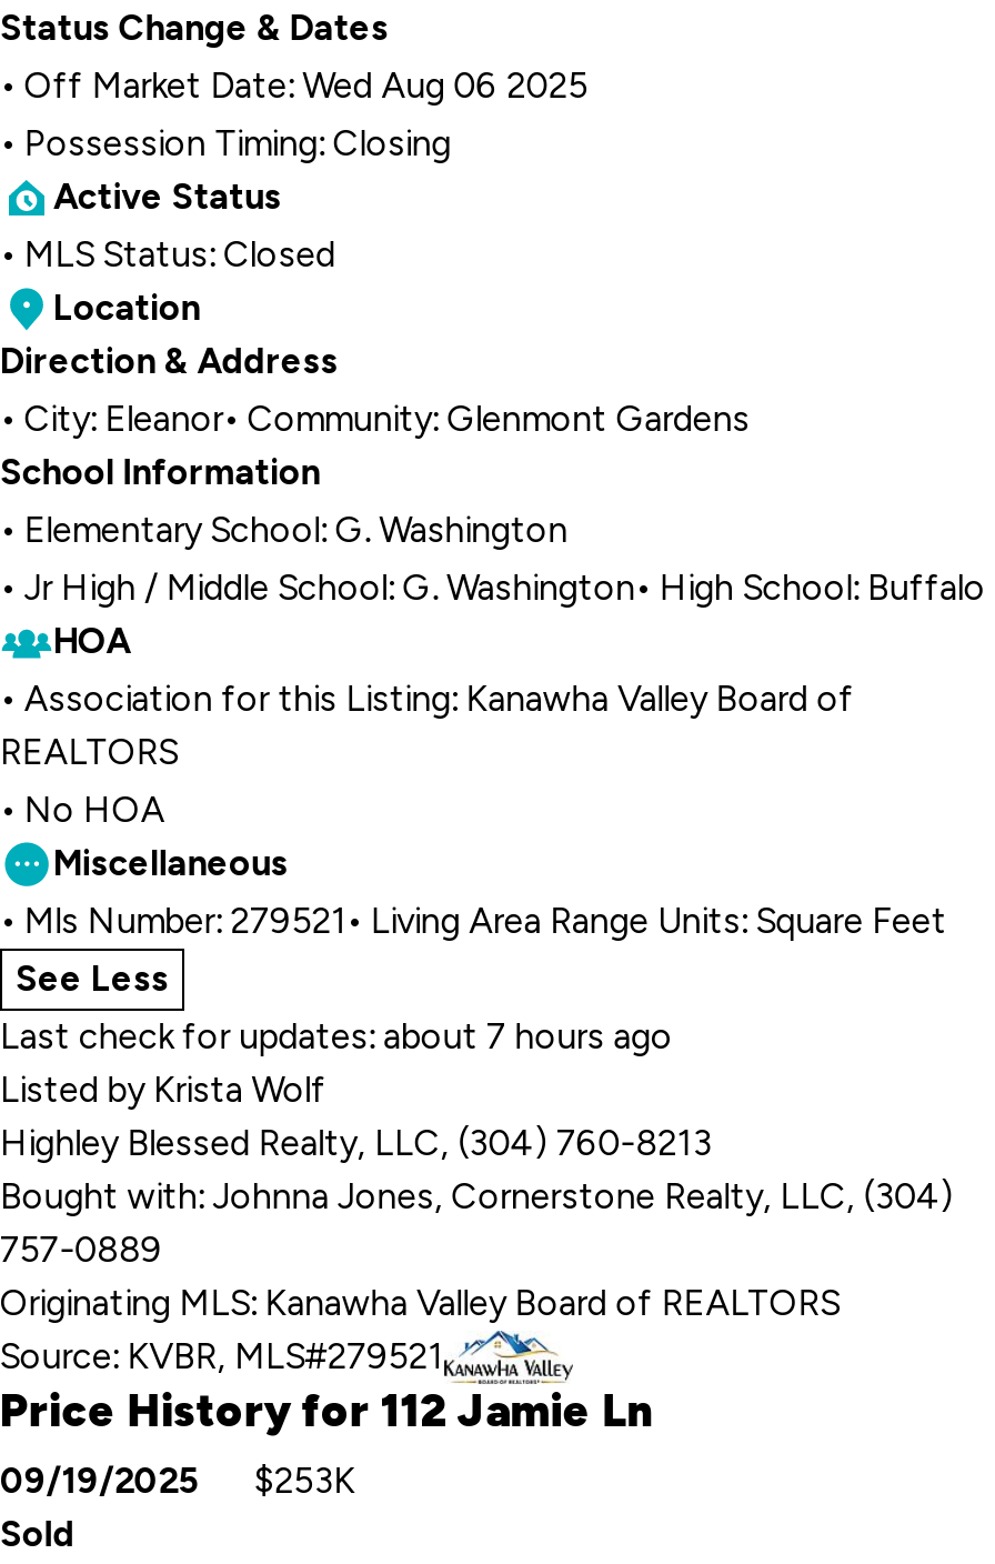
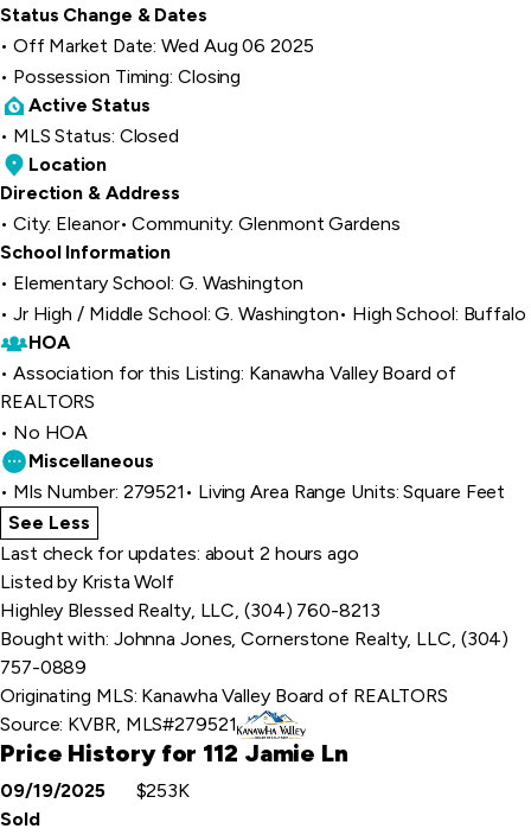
[0,1015,673,1057] Last check for updates: about 7 hours ago -> [0,542,359,565] Last check for updates: about 2 hours ago

